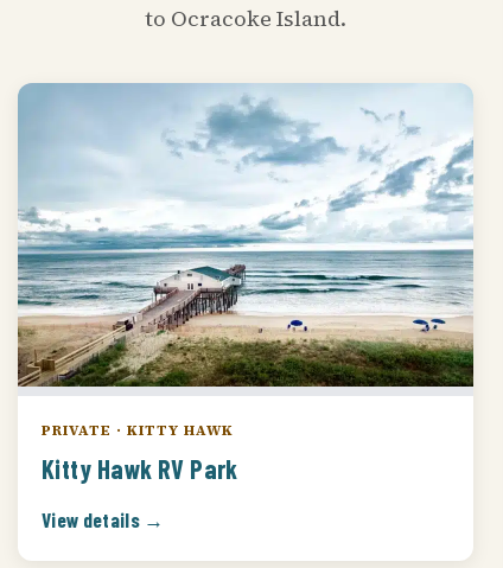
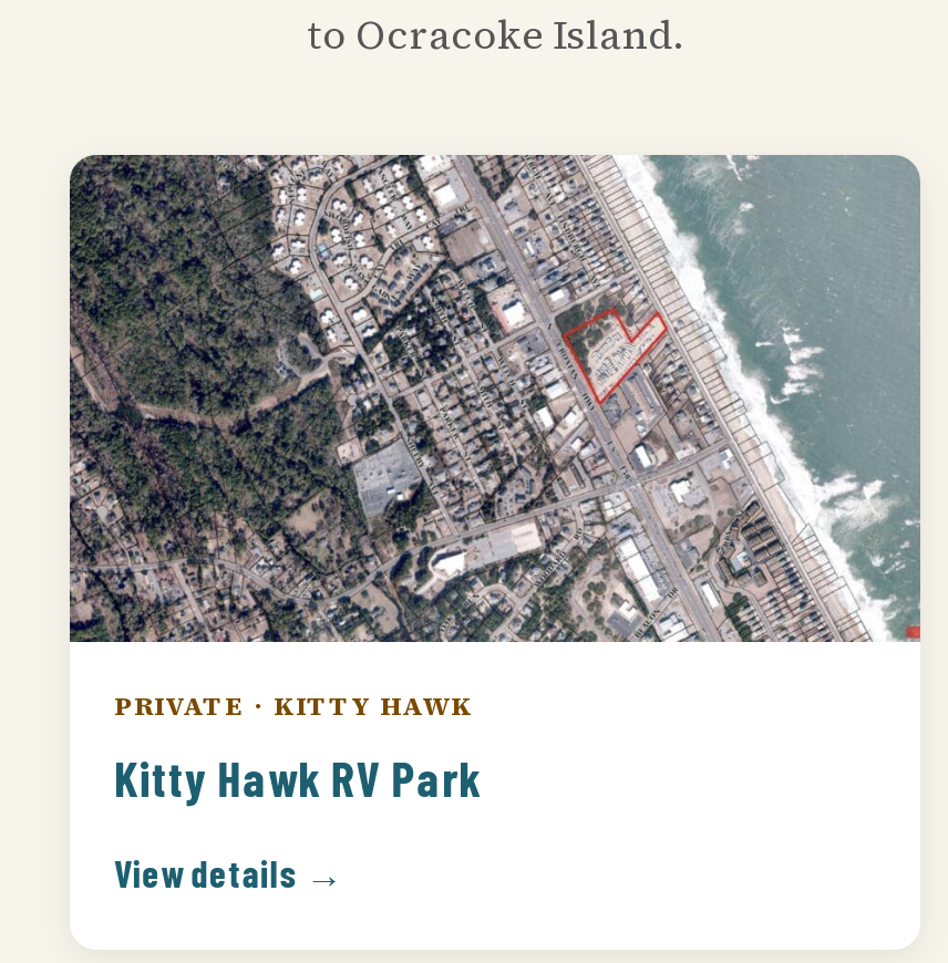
[18,83,473,389] [image] -> [68,153,923,644] [image]

